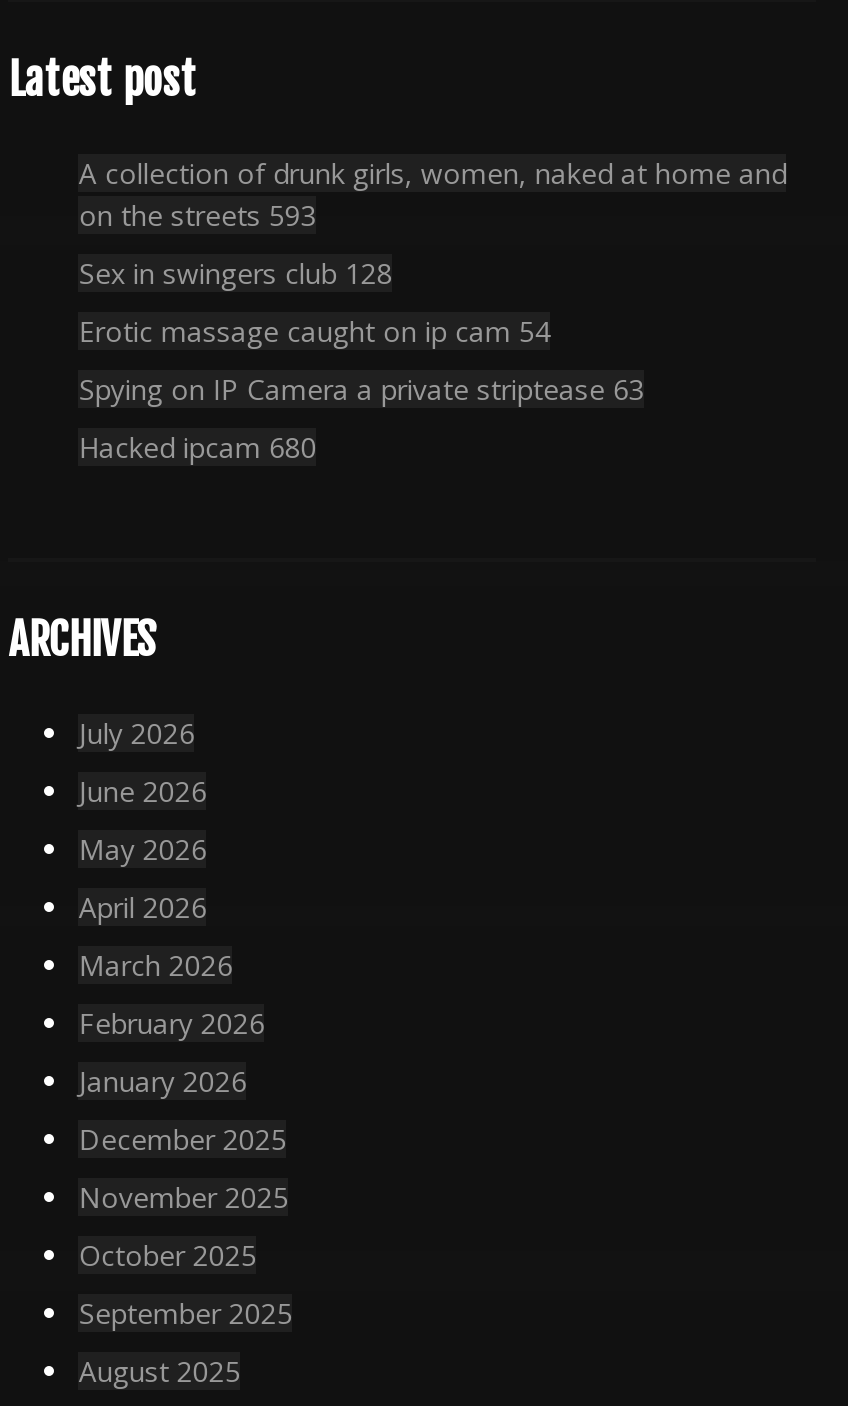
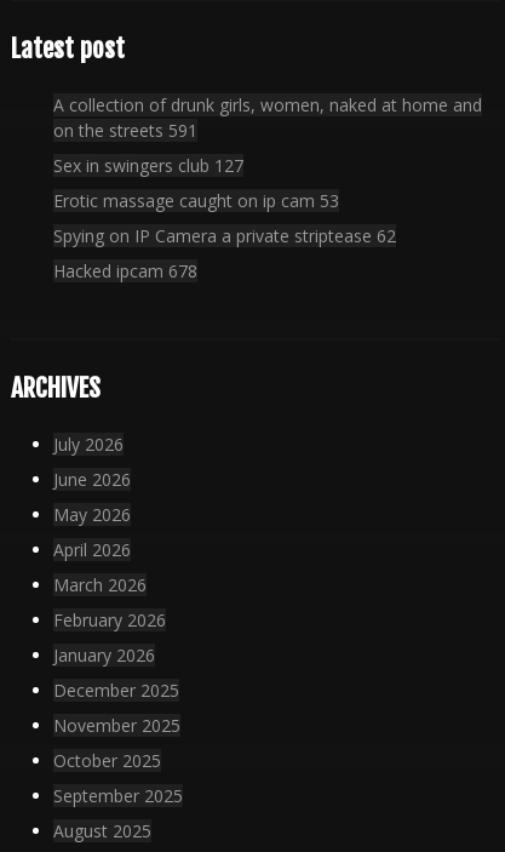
[79,196,317,234] on the streets 593 -> [54,119,198,142] on the streets 591
[79,254,393,292] Sex in swingers club 128 -> [54,154,244,177] Sex in swingers club 127
[79,312,551,350] Erotic massage caught on ip cam 54 -> [54,189,340,212] Erotic massage caught on ip cam 53
[79,370,645,408] Spying on IP Camera a private striptease 63 -> [54,224,396,247] Spying on IP Camera a private striptease 62
[79,428,317,466] Hacked ipcam 680 -> [54,259,198,282] Hacked ipcam 678

